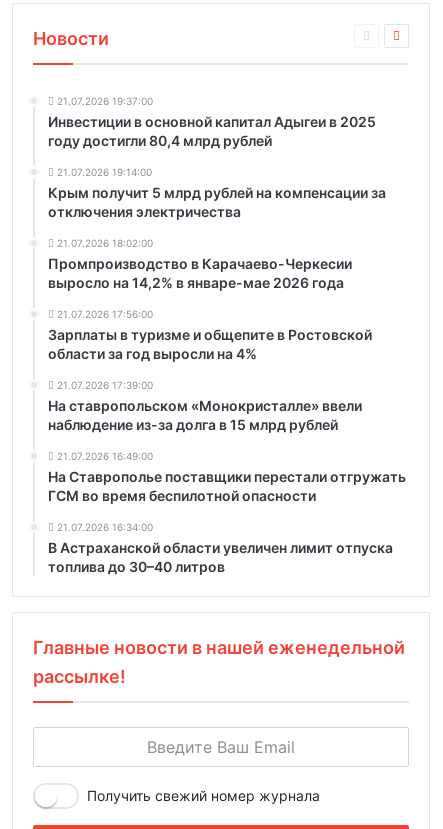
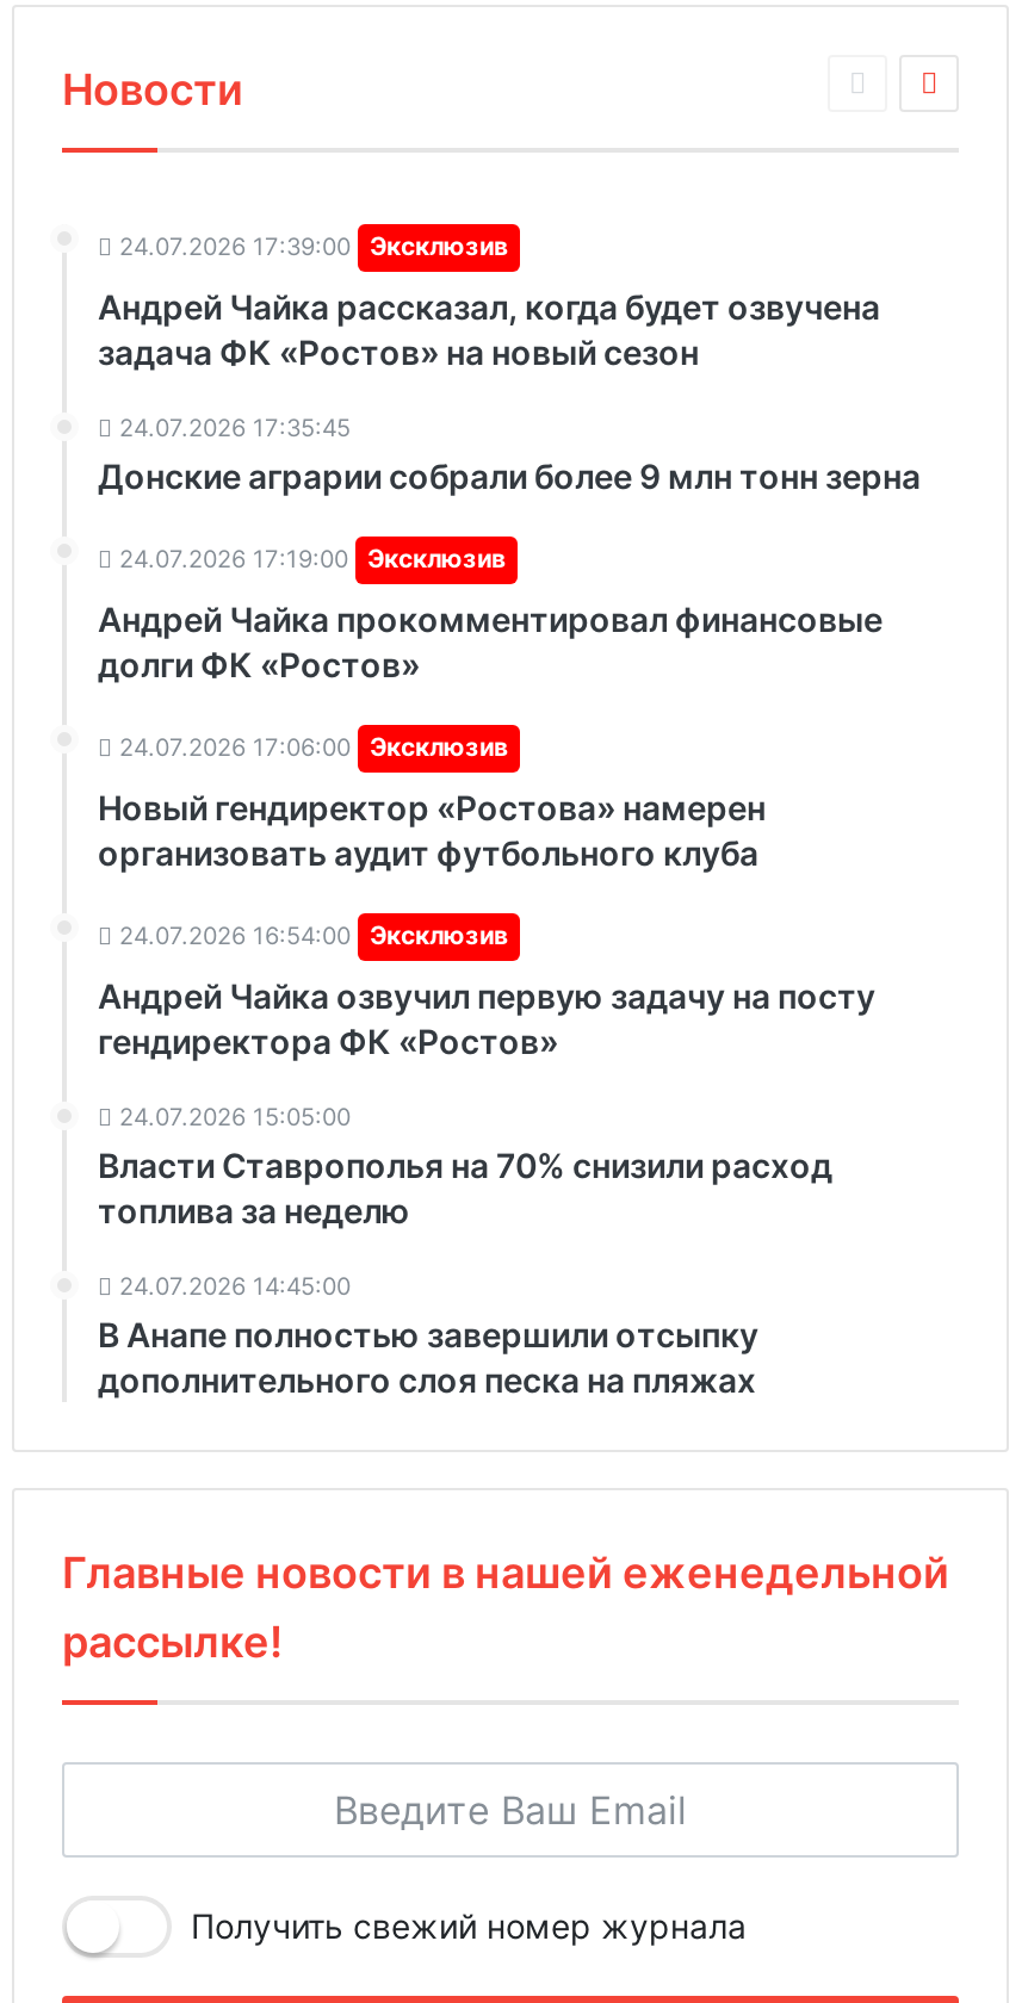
[48,94,406,574] 21.07.2026 19:37:00 | Инвестиции в основной капитал Адыгеи в 2025 | году достигли 80,4 млрд рублей | 21.07.2026 19:14:00 | Крым получит 5 млрд рублей на компенсации за | отключения электричества | 21.07.2026 18:02:00 | Промпроизводство в Карачаево-Черкесии | выросло на 14,2% в январе-мае 2026 года | 21.07.2026 17:56:00 | Зарплаты в туризме и общепите в Ростовской | области за год выросли на 4% | 21.07.2026 17:39:00 | На ставропольском «Монокристалле» ввели | наблюдение из-за долга в 15 млрд рублей | 21.07.2026 16:49:00 | На Ставрополье поставщики перестали отгружать | ГСМ во время беспилотной опасности | 21.07.2026 16:34:00 | В Астраханской области увеличен лимит отпуска | топлива до 30–40 литров -> [98,230,921,1399] 24.07.2026 17:39:00 | Эксклюзив | Андрей Чайка рассказал, когда будет озвучена | задача ФК «Ростов» на новый сезон | 24.07.2026 17:35:45 | Донские аграрии собрали более 9 млн тонн зерна | 24.07.2026 17:19:00 | Эксклюзив | Андрей Чайка прокомментировал финансовые | долги ФК «Ростов» | 24.07.2026 17:06:00 | Эксклюзив | Новый гендиректор «Ростова» намерен | организовать аудит футбольного клуба | 24.07.2026 16:54:00 | Эксклюзив | Андрей Чайка озвучил первую задачу на посту | гендиректора ФК «Ростов» | 24.07.2026 15:05:00 | Власти Ставрополья на 70% снизили расход | топлива за неделю | 24.07.2026 14:45:00 | В Анапе полностью завершили отсыпку | дополнительного слоя песка на пляжах

